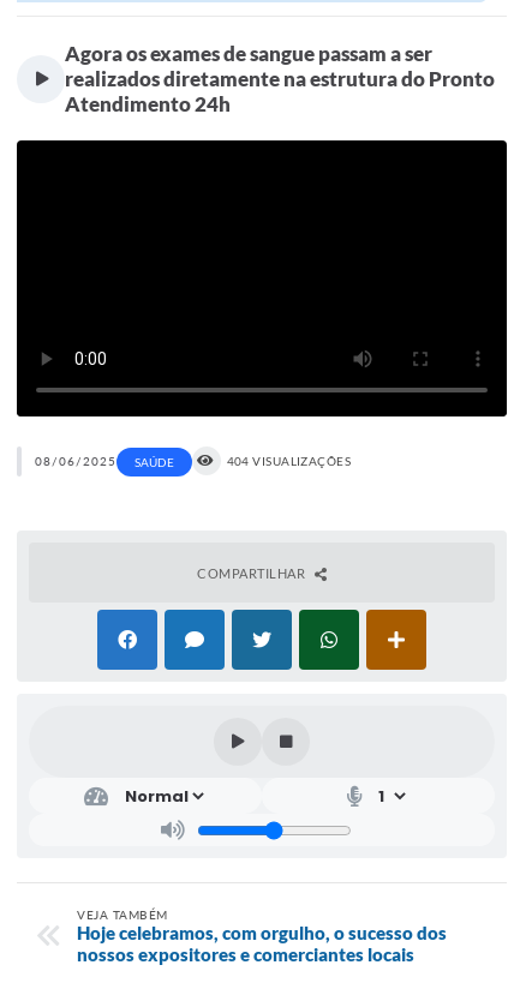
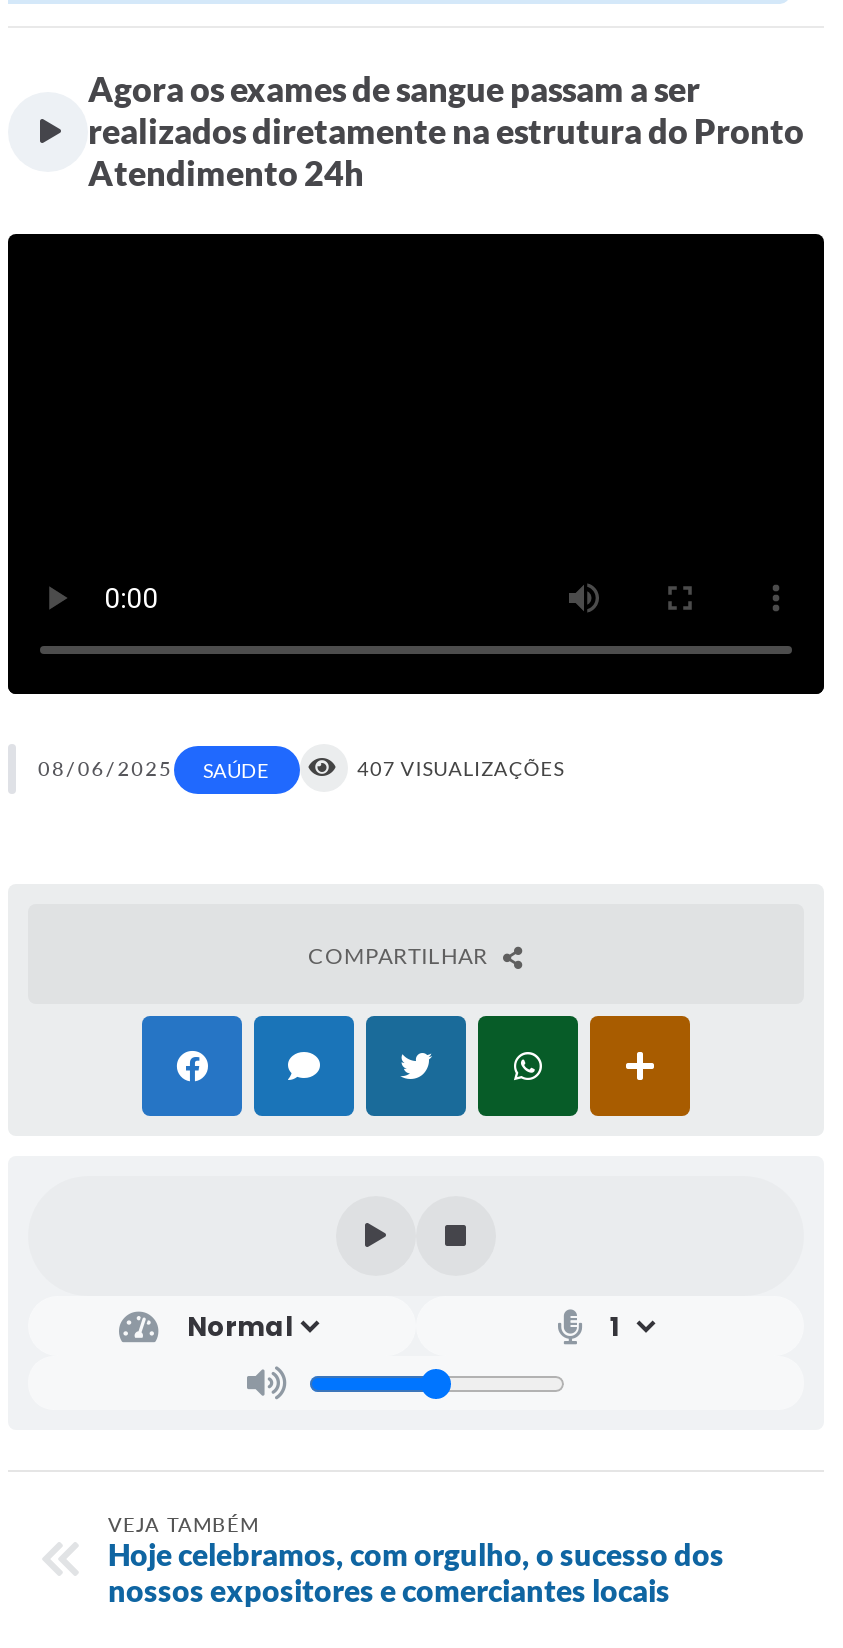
[226,454,351,469] 404 VISUALIZAÇÕES -> [357,757,564,781] 407 VISUALIZAÇÕES

